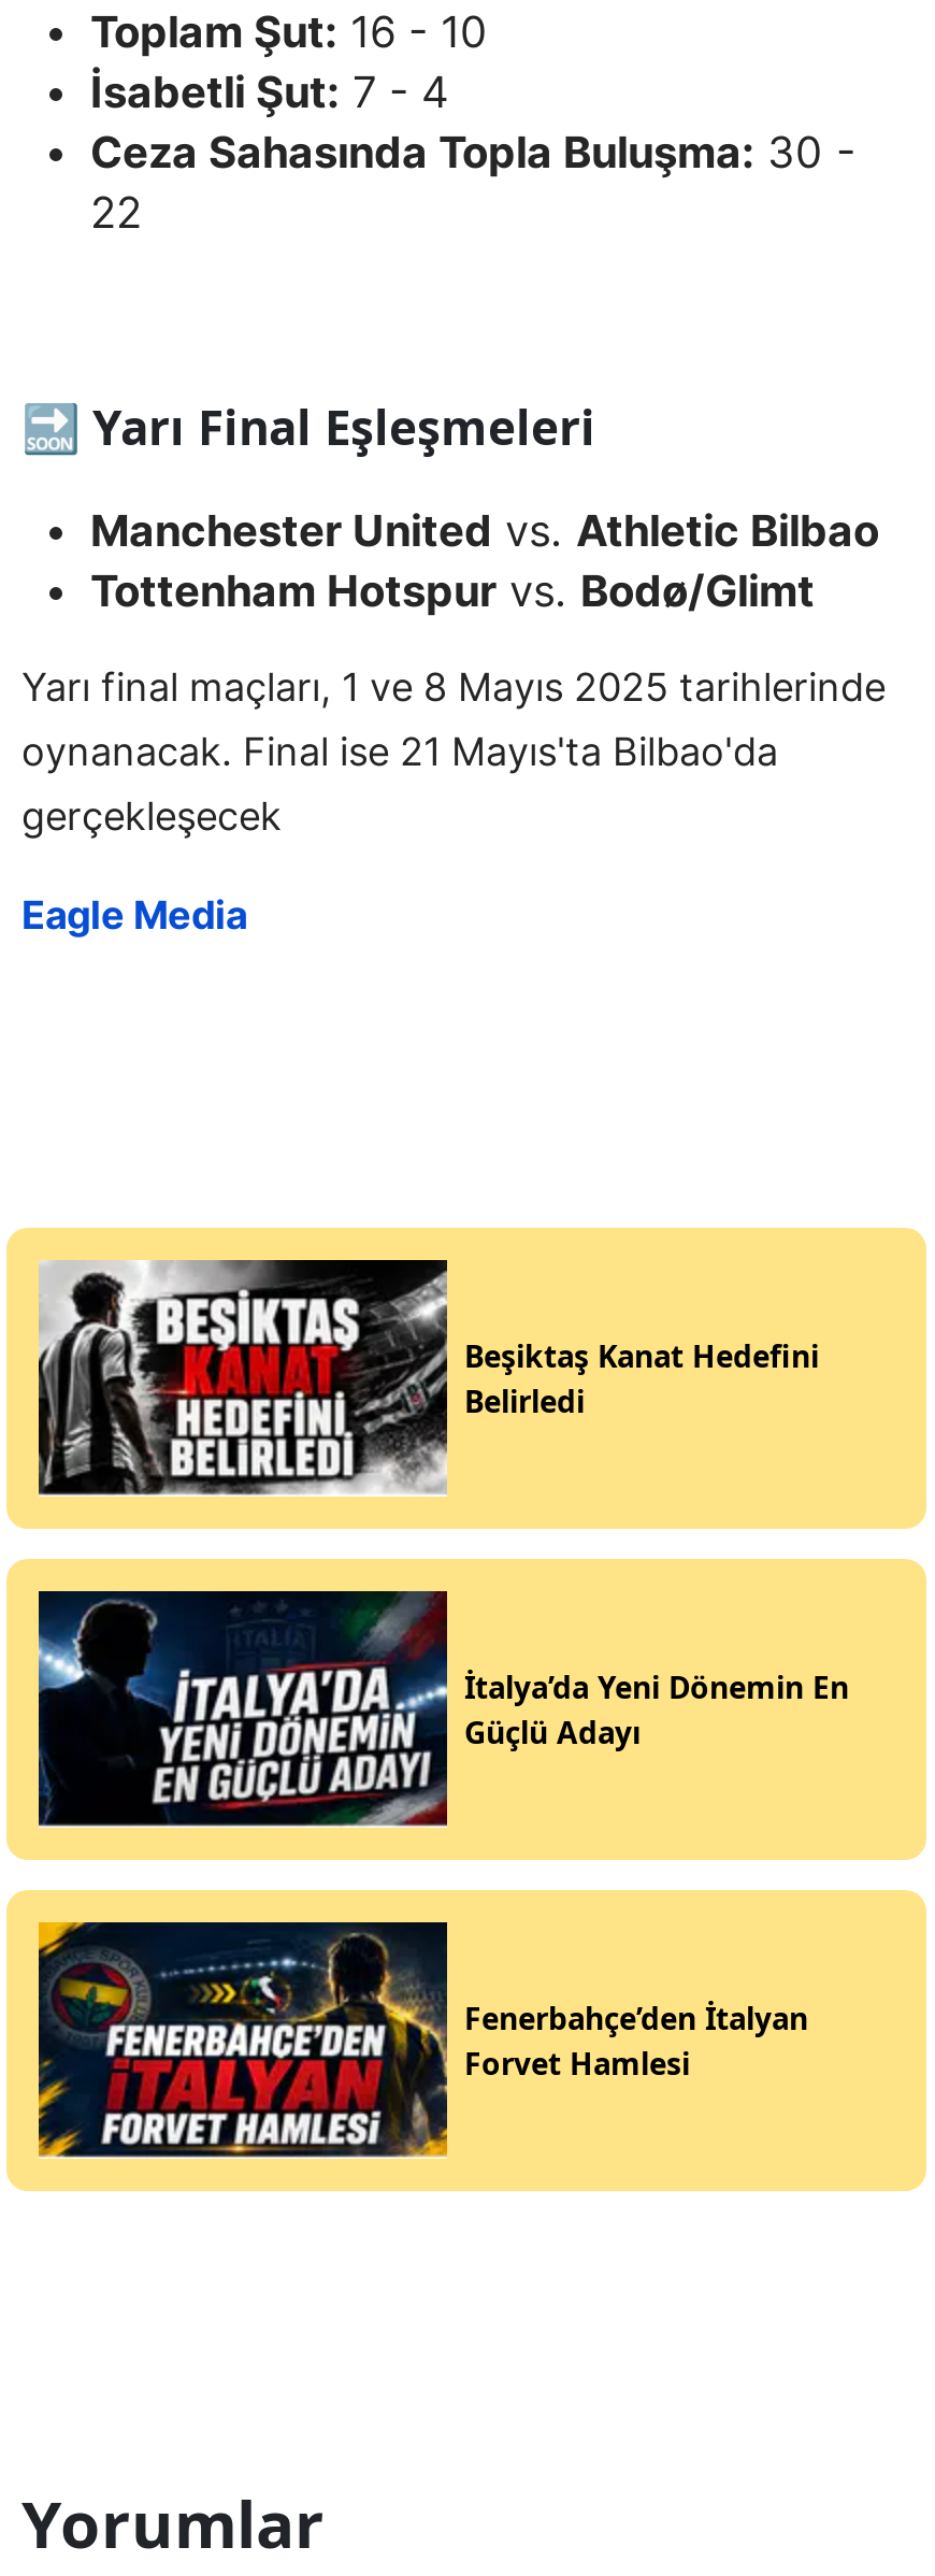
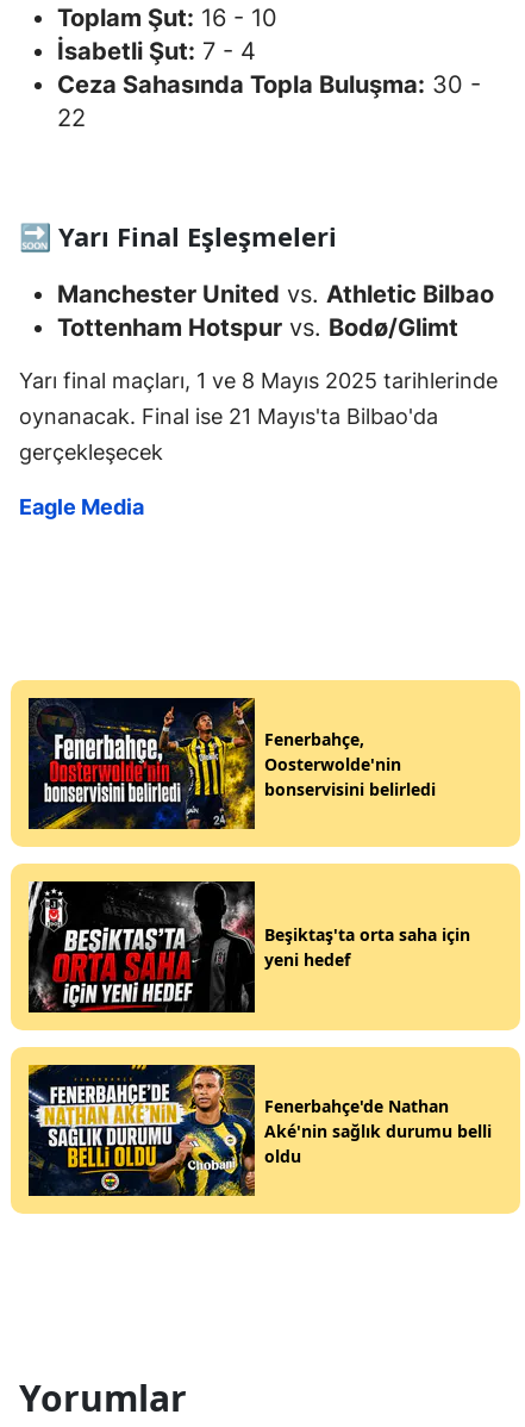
[37,1258,819,1499] [image] | Beşiktaş Kanat Hedefini | Belirledi -> [27,697,436,830] [image] | Fenerbahçe, | Oosterwolde'nin | bonservisini belirledi
[37,1589,849,1830] [image] | İtalya’da Yeni Dönemin En | Güçlü Adayı -> [27,880,470,1014] [image] | Beşiktaş'ta orta saha için | yeni hedef
[37,1920,808,2159] [image] | Fenerbahçe’den İtalyan | Forvet Hamlesi -> [27,1064,492,1197] [image] | Fenerbahçe'de Nathan | Aké'nin sağlık durumu belli | oldu

